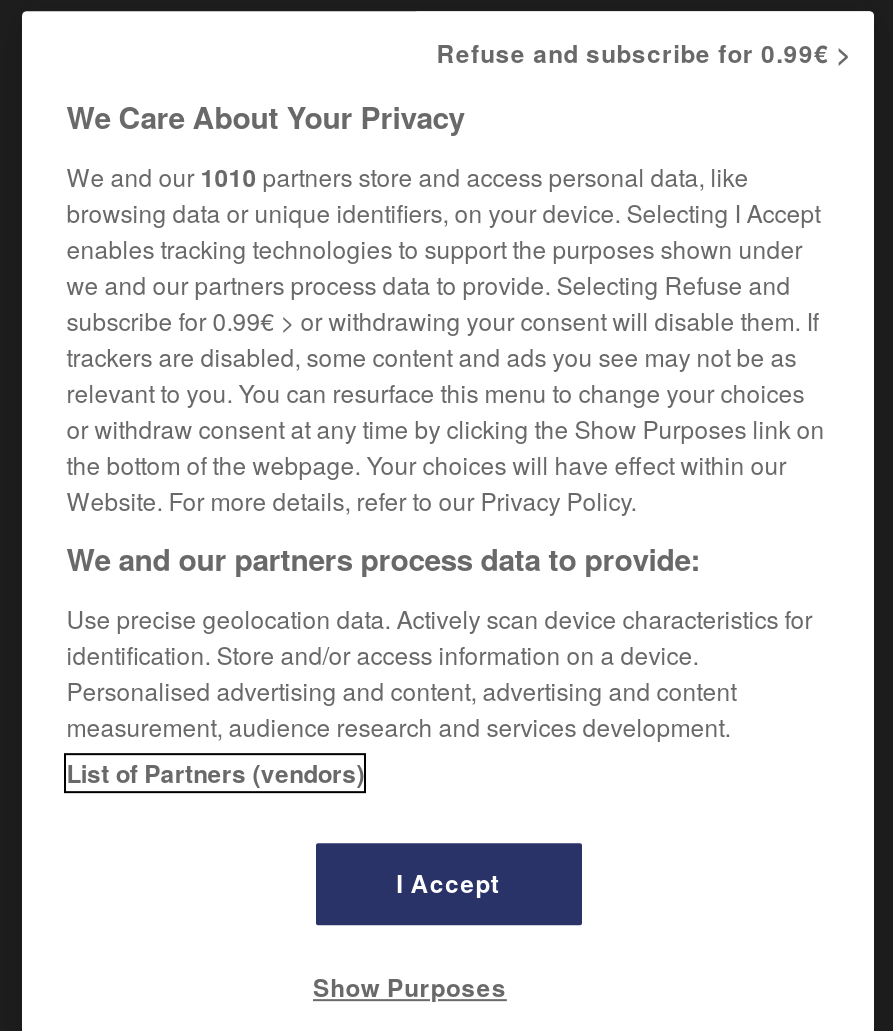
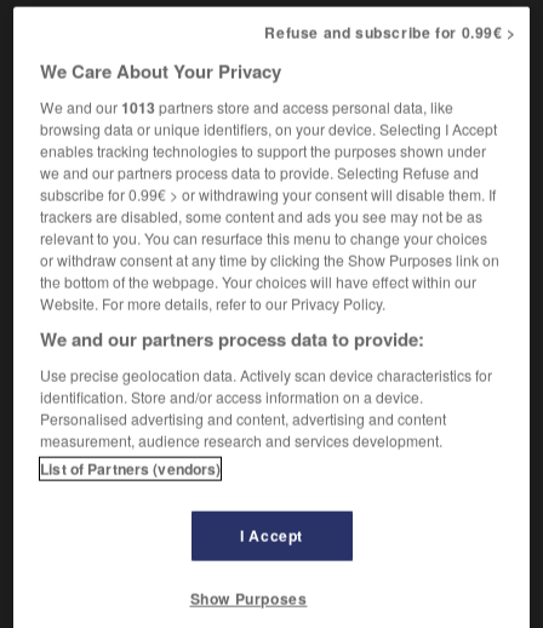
[66,158,748,194] We and our 1010 partners store and access personal data, like -> [40,96,454,118] We and our 1013 partners store and access personal data, like

